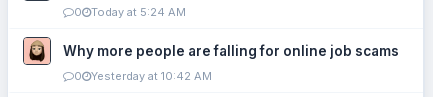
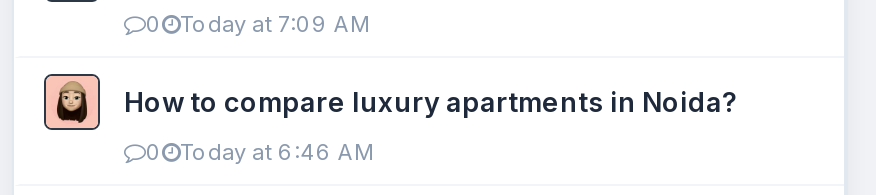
[74,5,186,19] 0 Today at 5:24 AM -> [146,10,370,38] 0 Today at 7:09 AM
[63,43,399,59] Why more people are falling for online job scams -> [124,86,736,118] How to compare luxury apartments in Noida?
[91,69,212,83] Yesterday at 10:42 AM -> [180,138,374,166] Today at 6:46 AM

